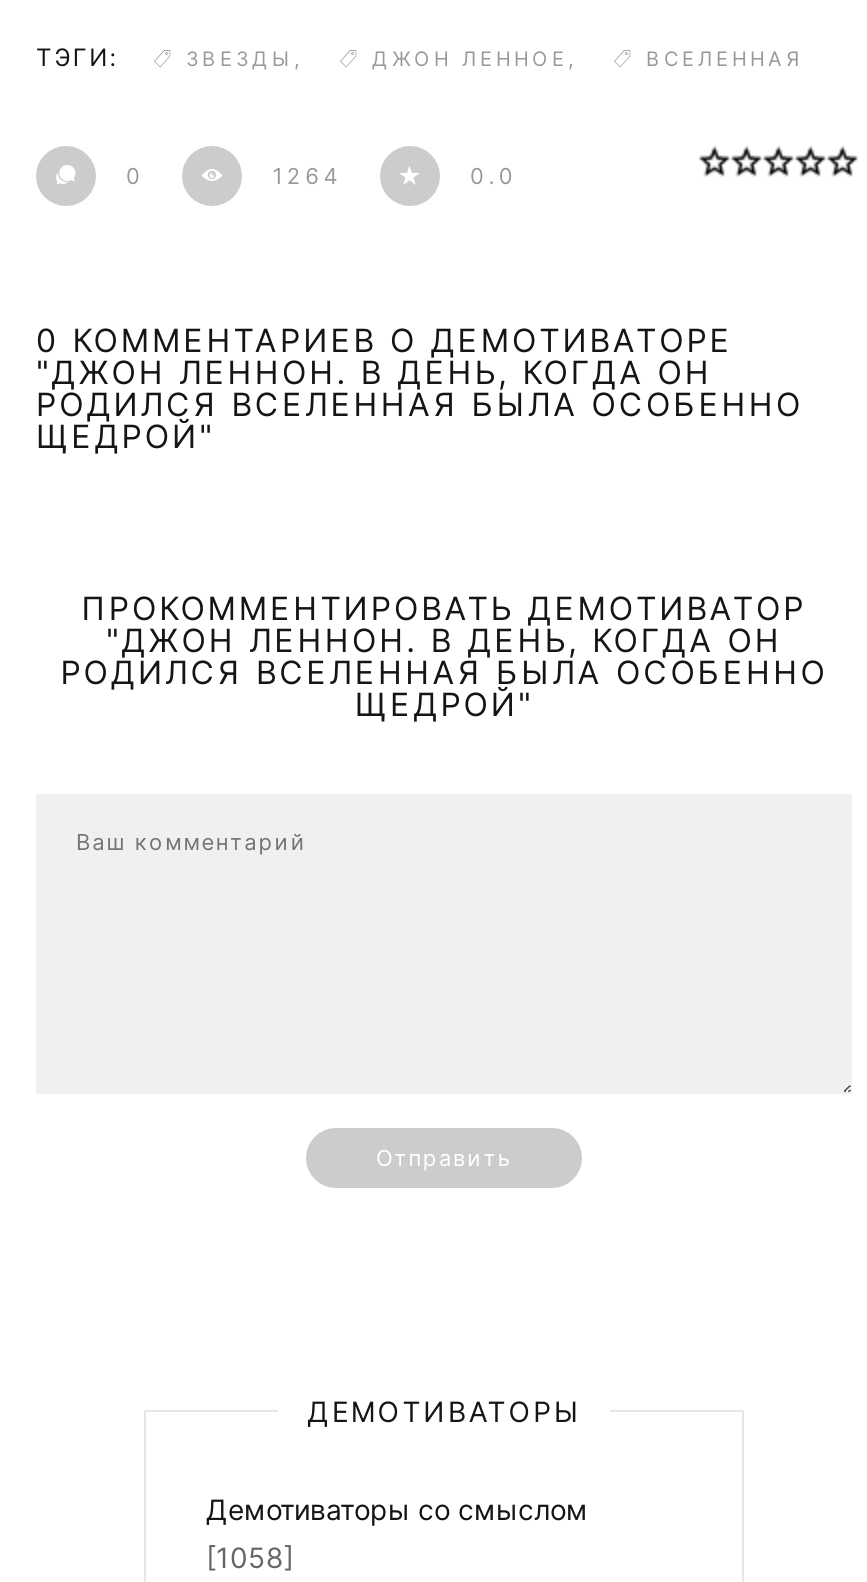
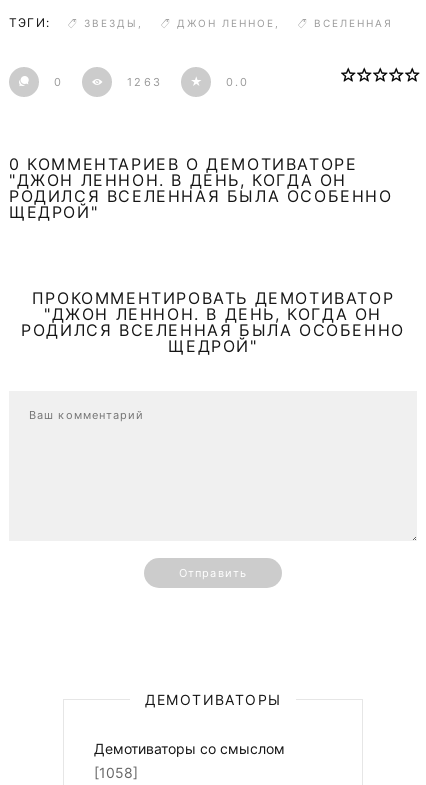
[272,162,342,190] 1264 -> [127,75,162,89] 1263

